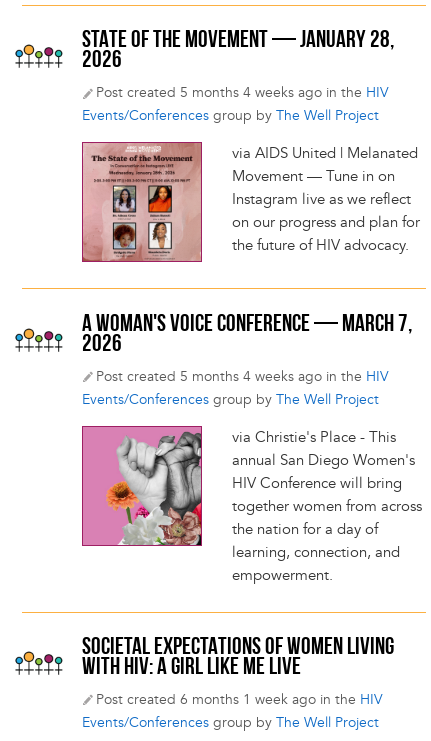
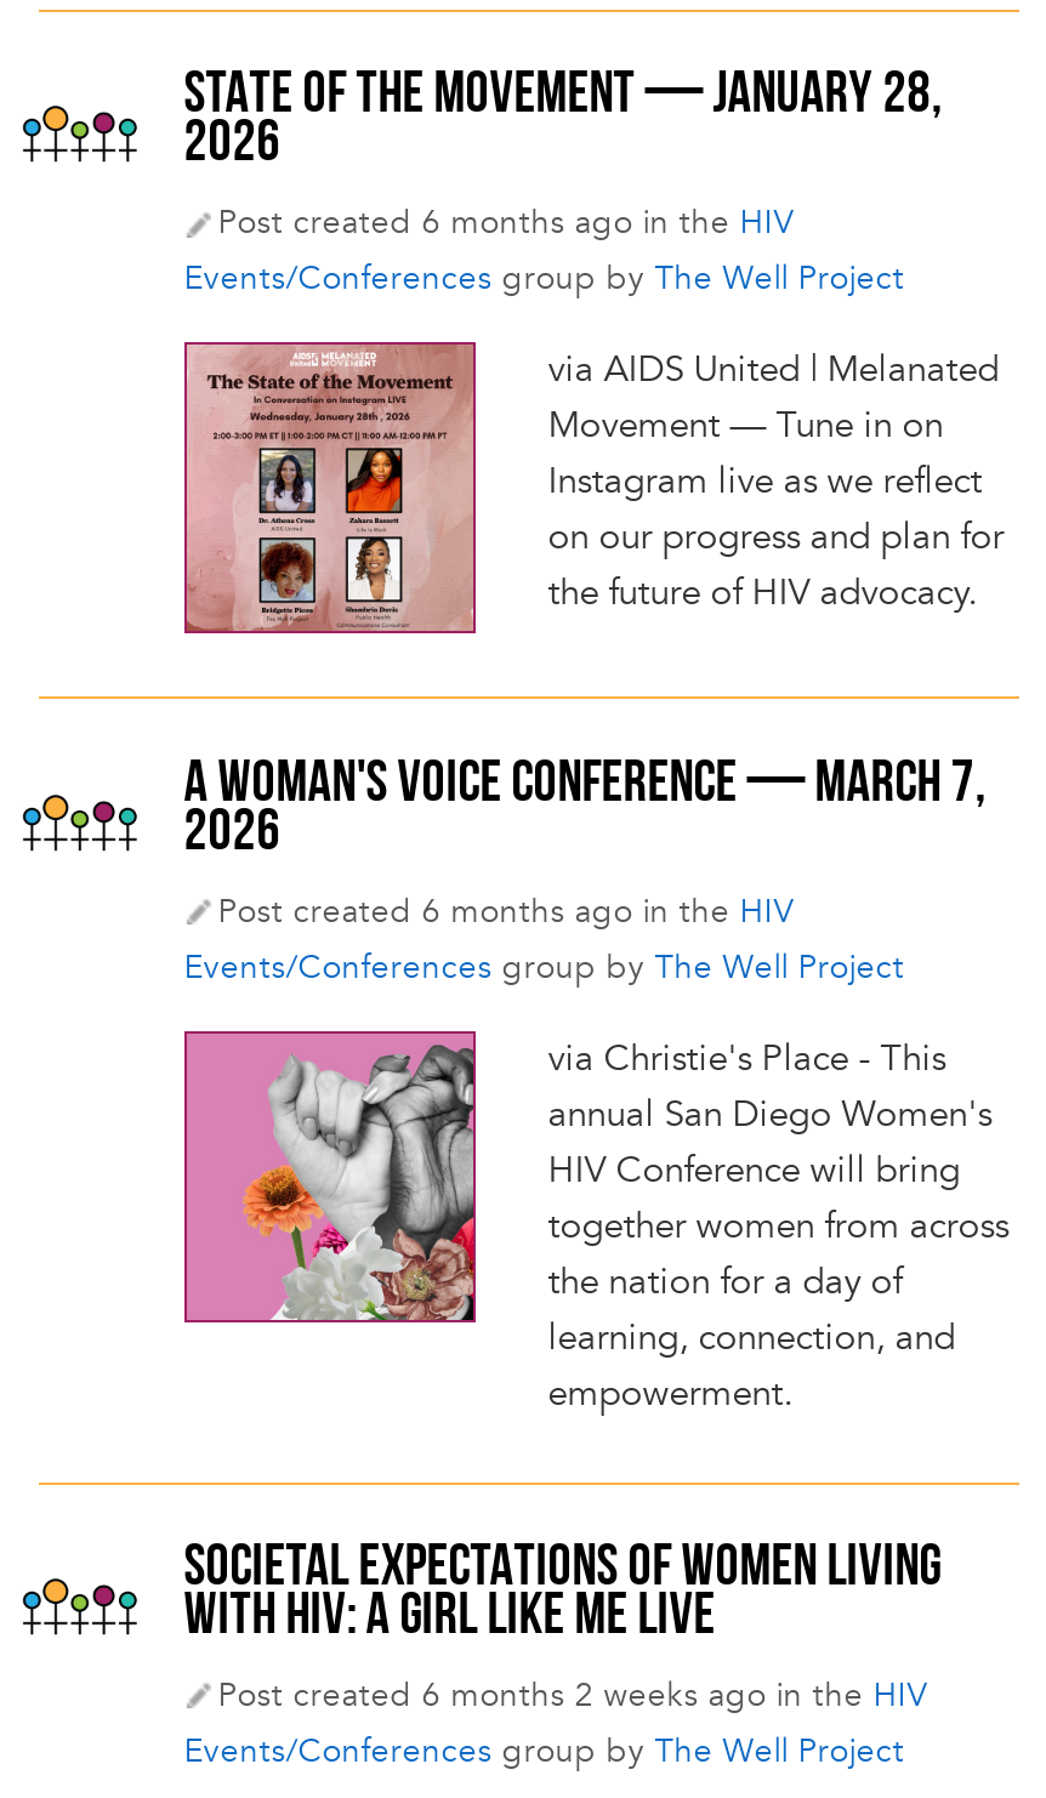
[96,84,389,101] Post created 5 months 4 weeks ago in the HIV -> [218,202,795,243] Post created 6 months ago in the HIV
[96,368,389,385] Post created 5 months 4 weeks ago in the HIV -> [218,890,795,931] Post created 6 months ago in the HIV
[96,691,383,708] Post created 6 months 1 week ago in the HIV -> [218,1674,929,1716] Post created 6 months 2 weeks ago in the HIV

